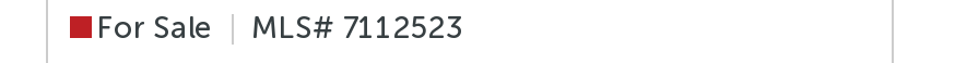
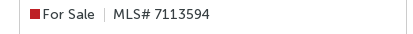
[96,13,463,45] For Sale MLS# 7112523 -> [42,7,210,22] For Sale MLS# 7113594

